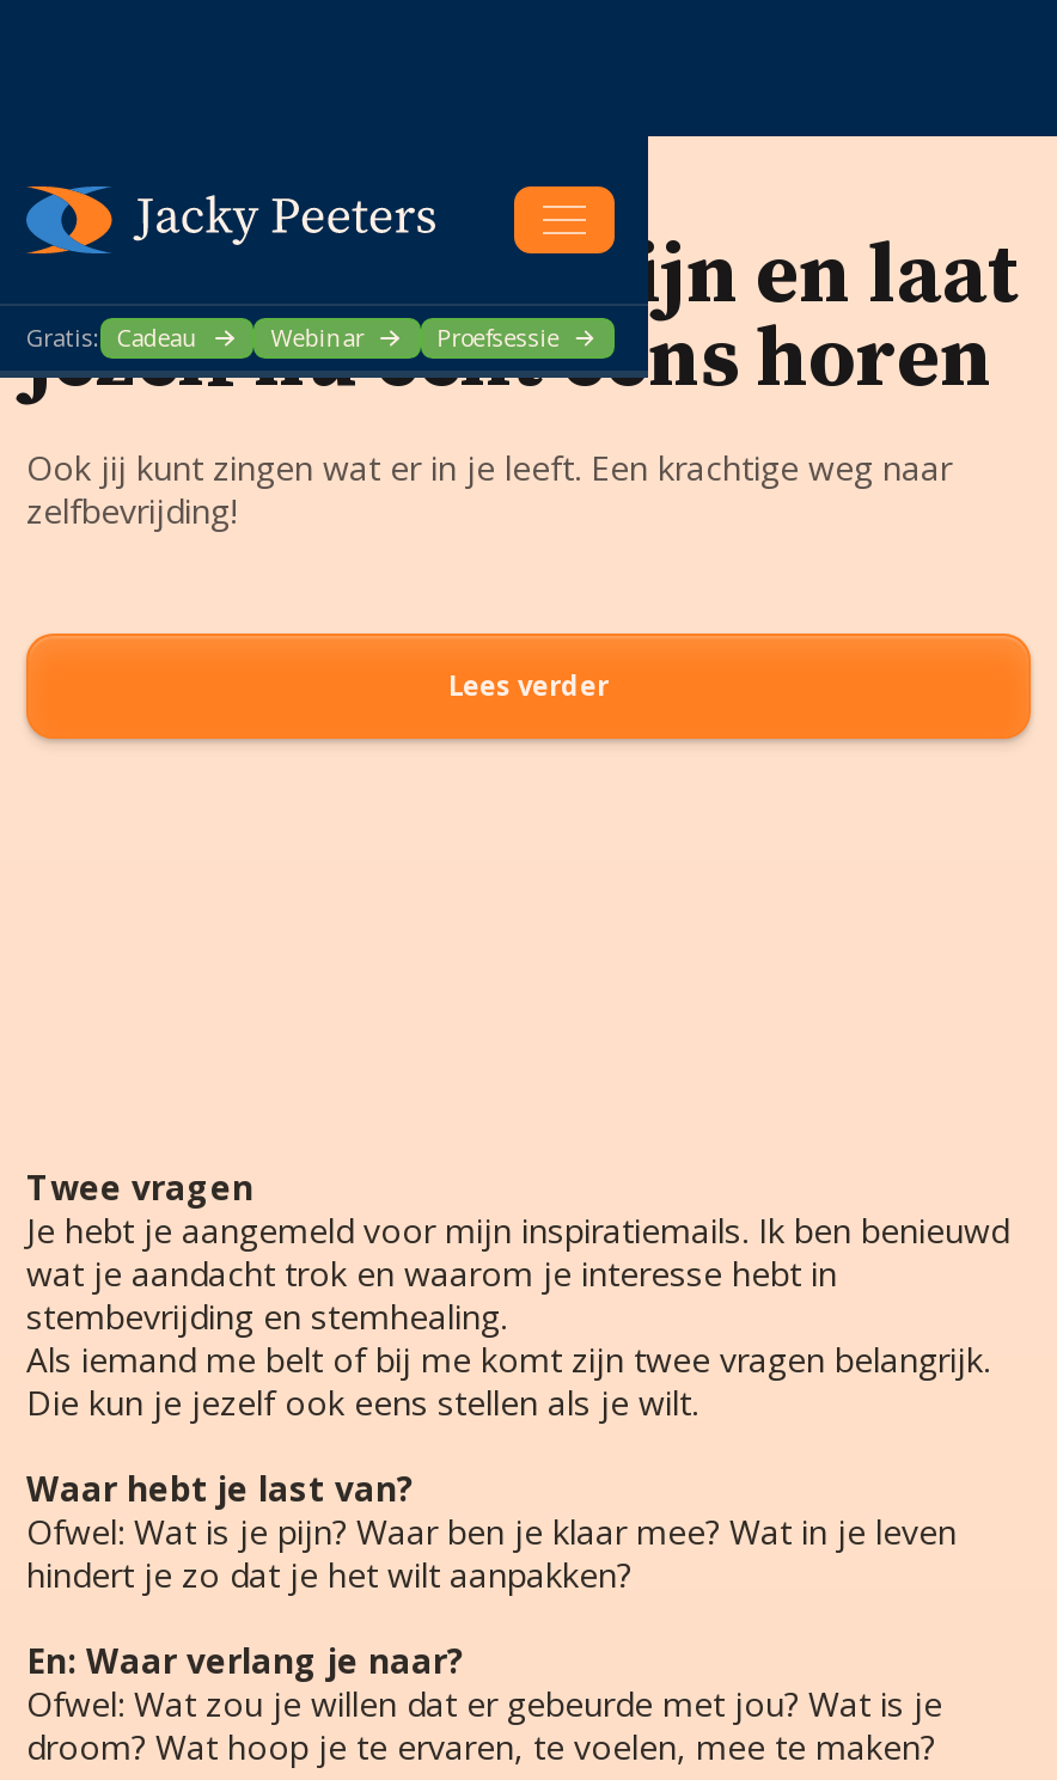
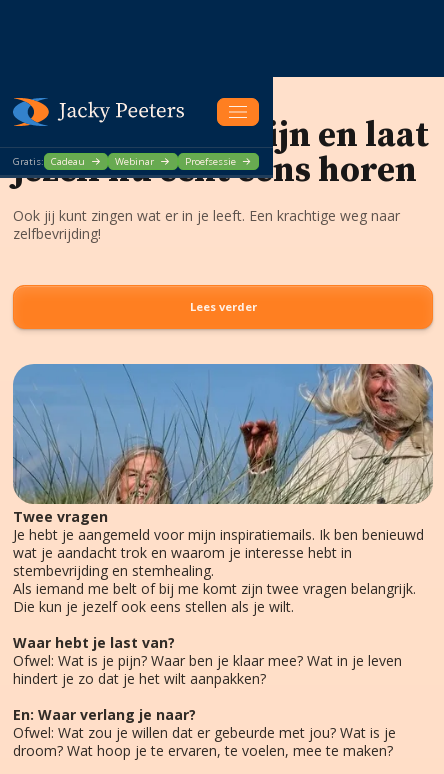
none -> [12,363,434,505] [image]

